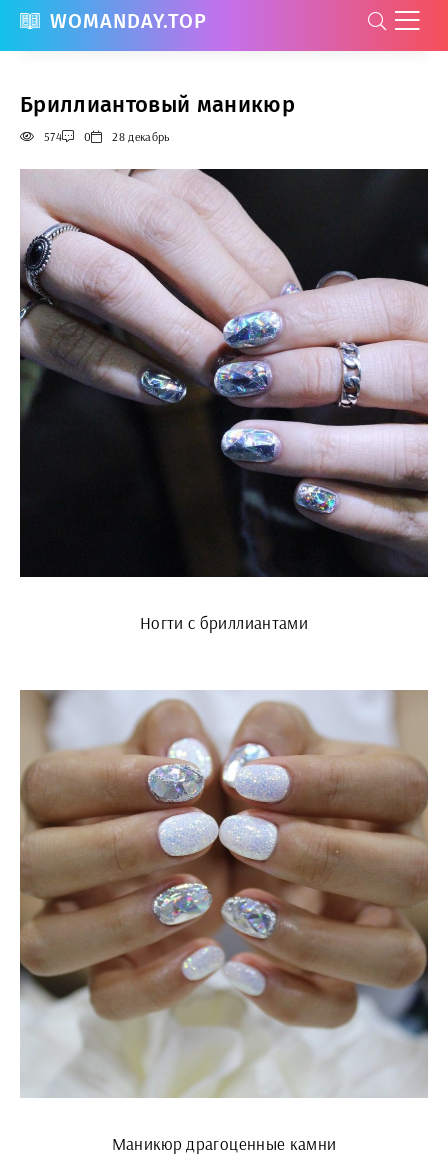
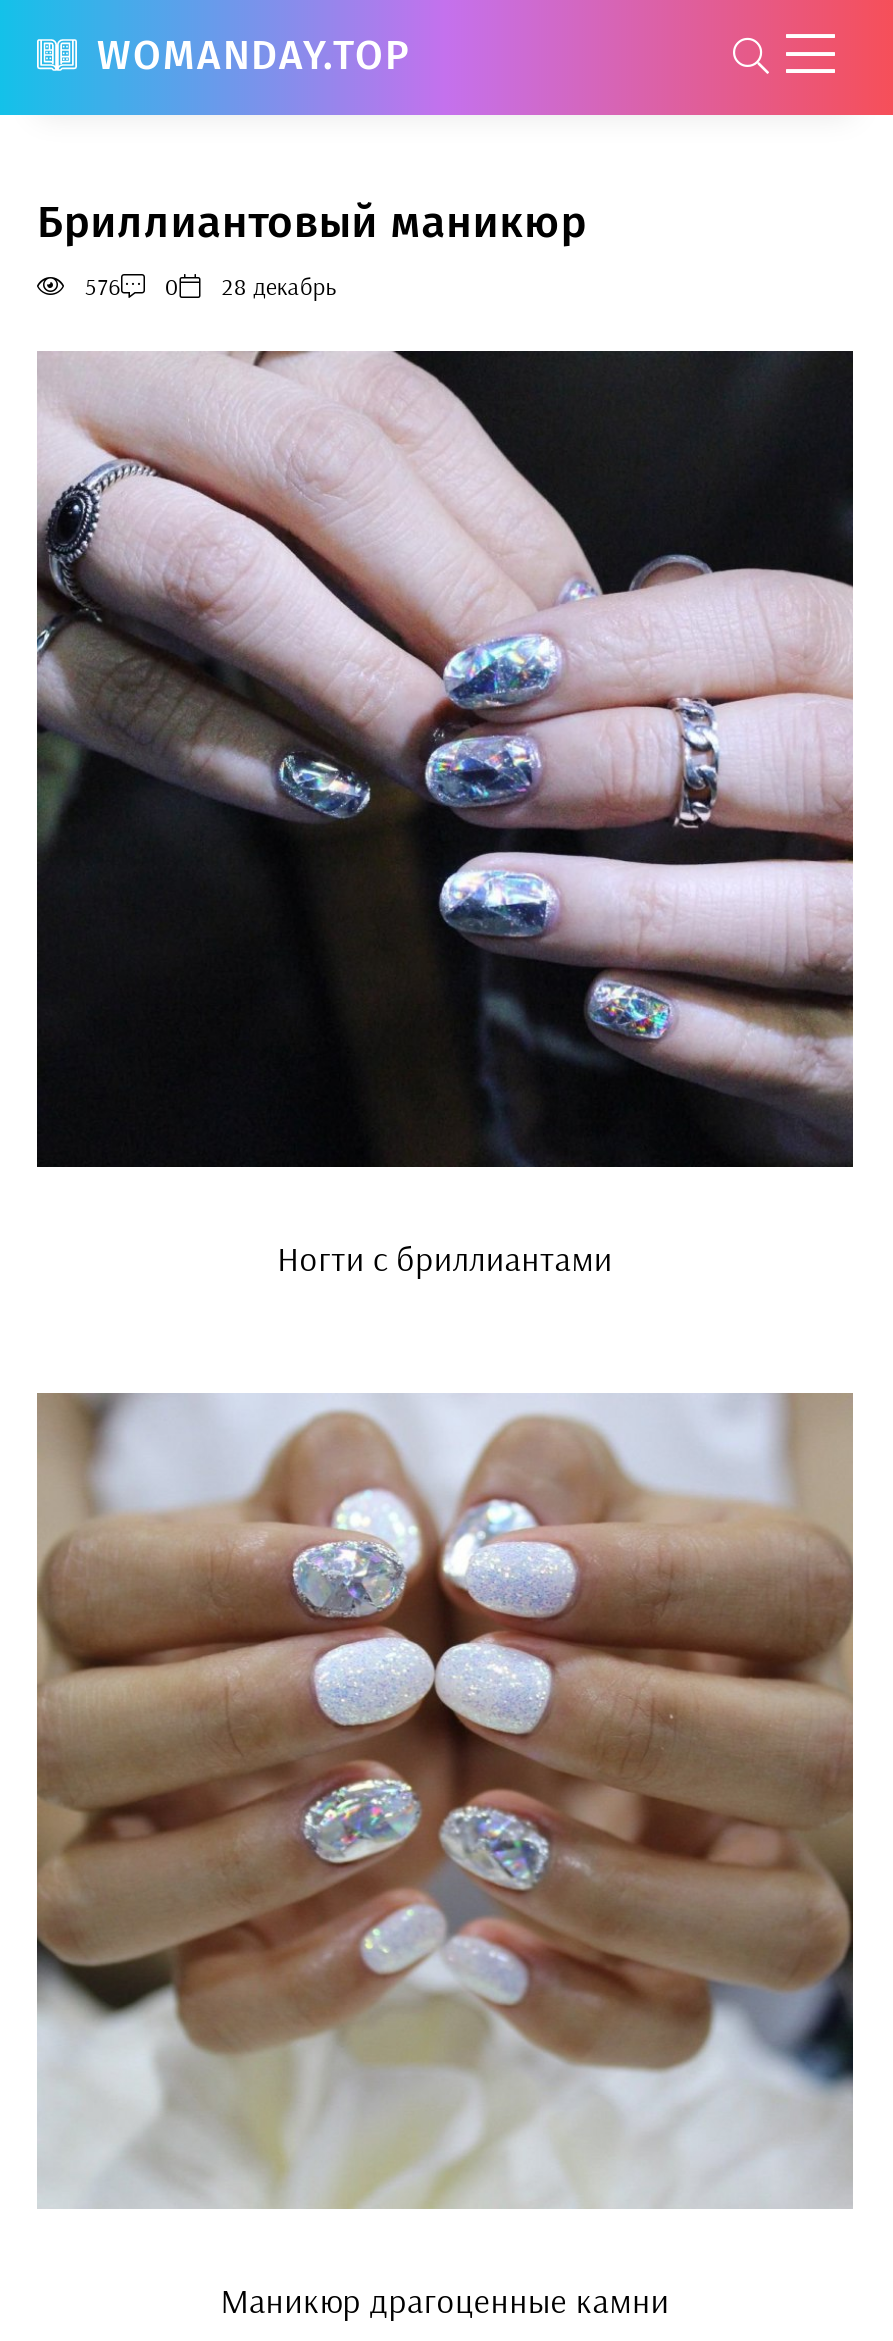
[44,129,170,144] 574 0 28 декабрь -> [85,271,336,301] 576 0 28 декабрь

